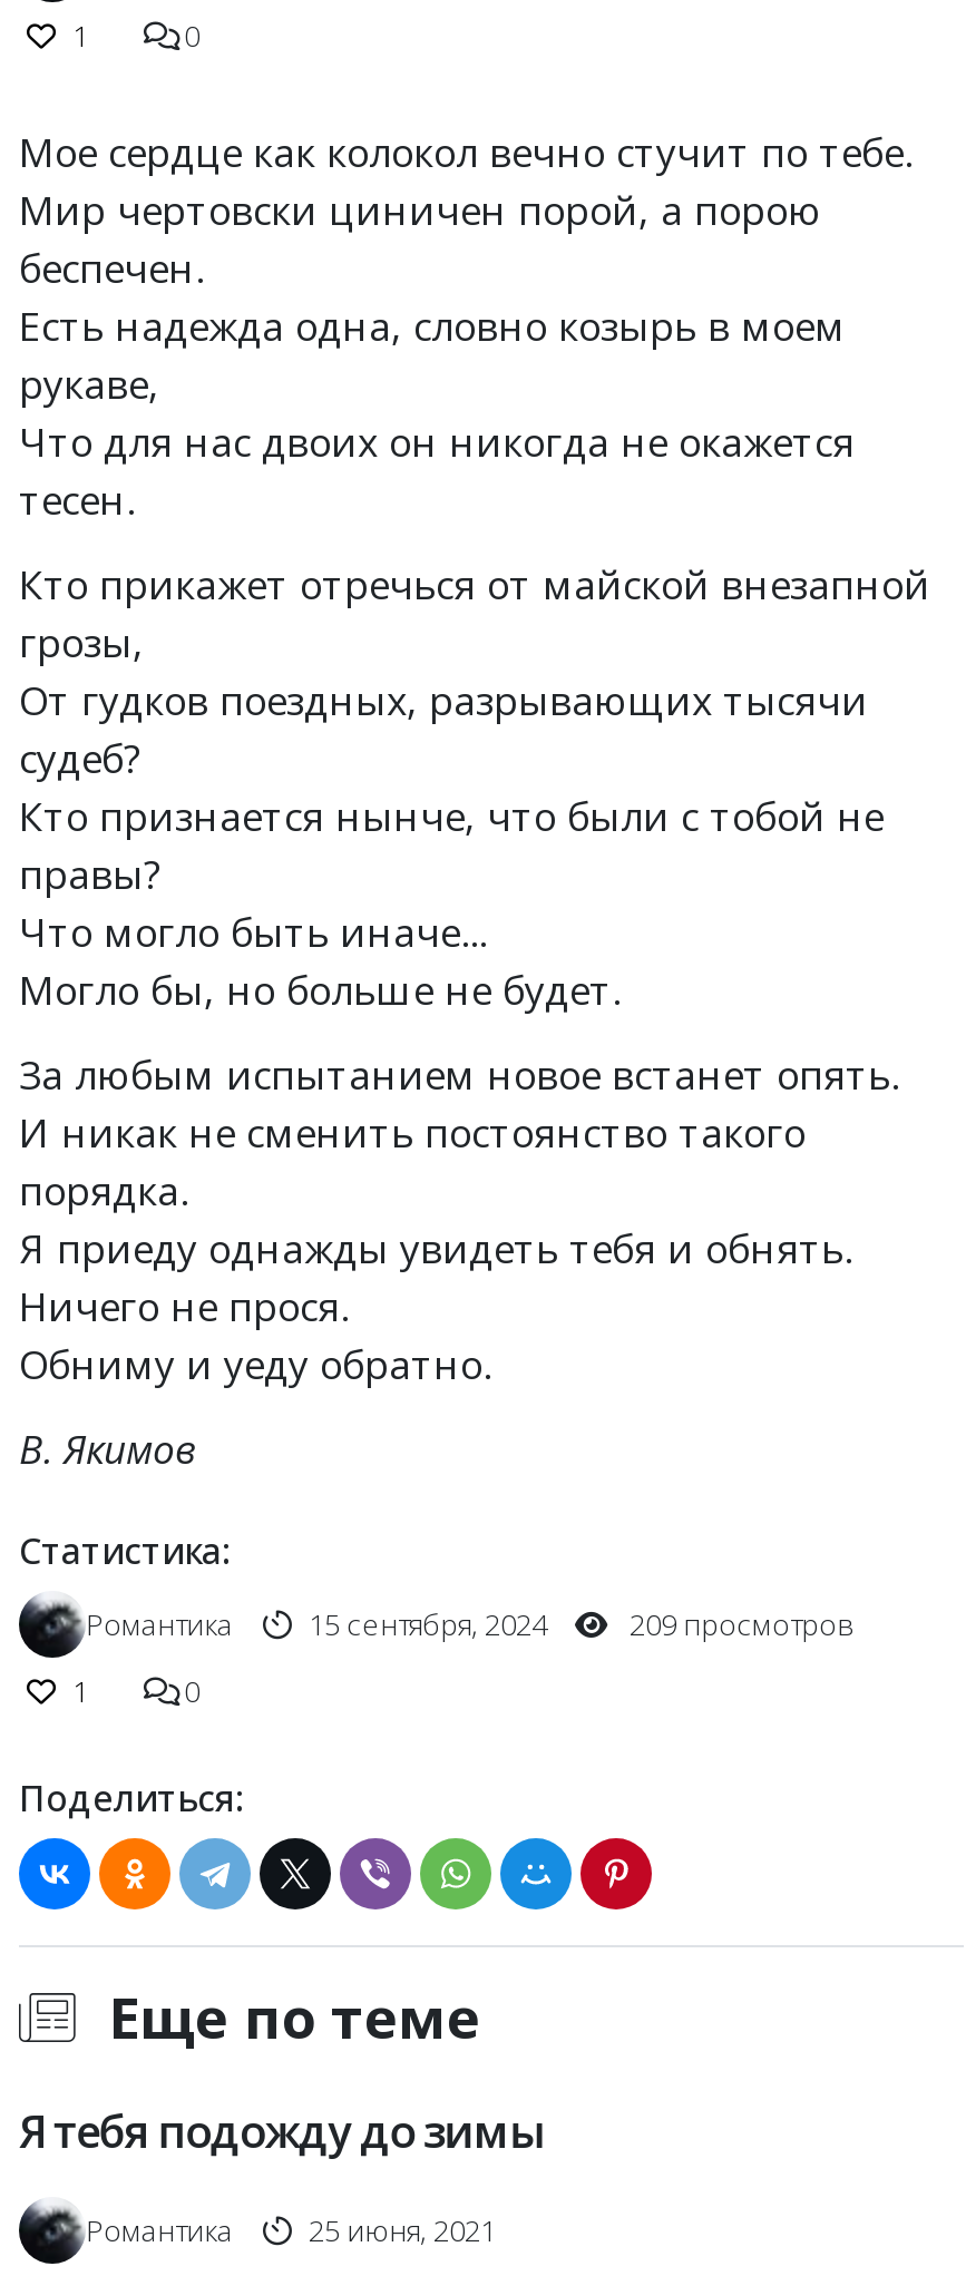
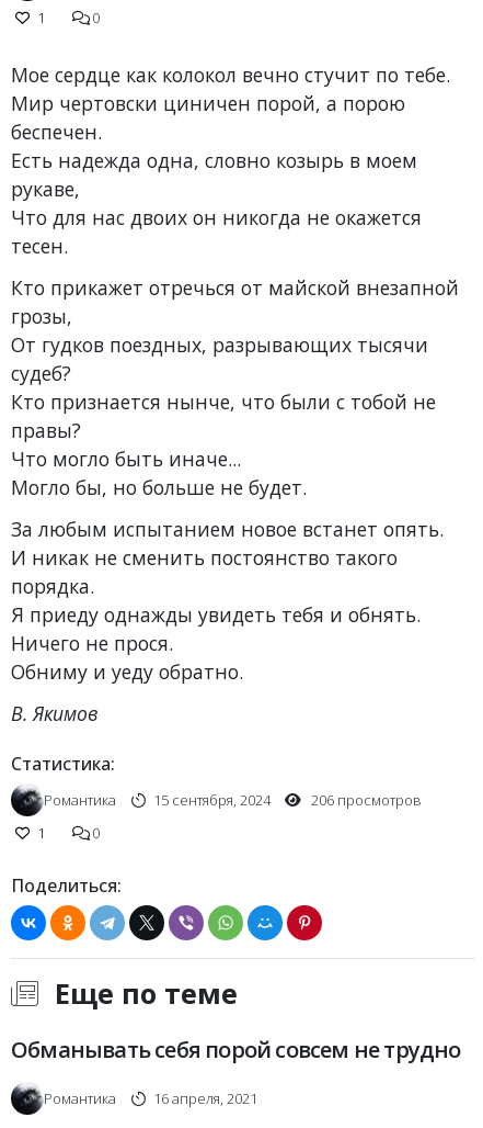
[86,1604,855,1644] Романтика 15 сентября, 2024 209 просмотров -> [44,790,422,810] Романтика 15 сентября, 2024 206 просмотров
[19,2102,546,2162] Я тебя подожду до зимы -> [11,1035,461,1065] Обманывать себя порой совсем не трудно
[86,2210,496,2250] Романтика 25 июня, 2021 -> [44,1088,257,1108] Романтика 16 апреля, 2021

